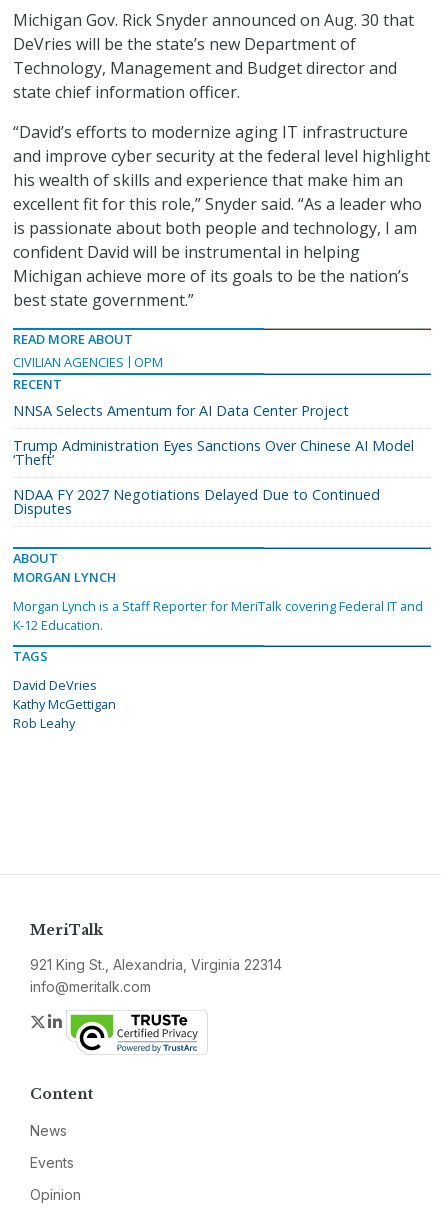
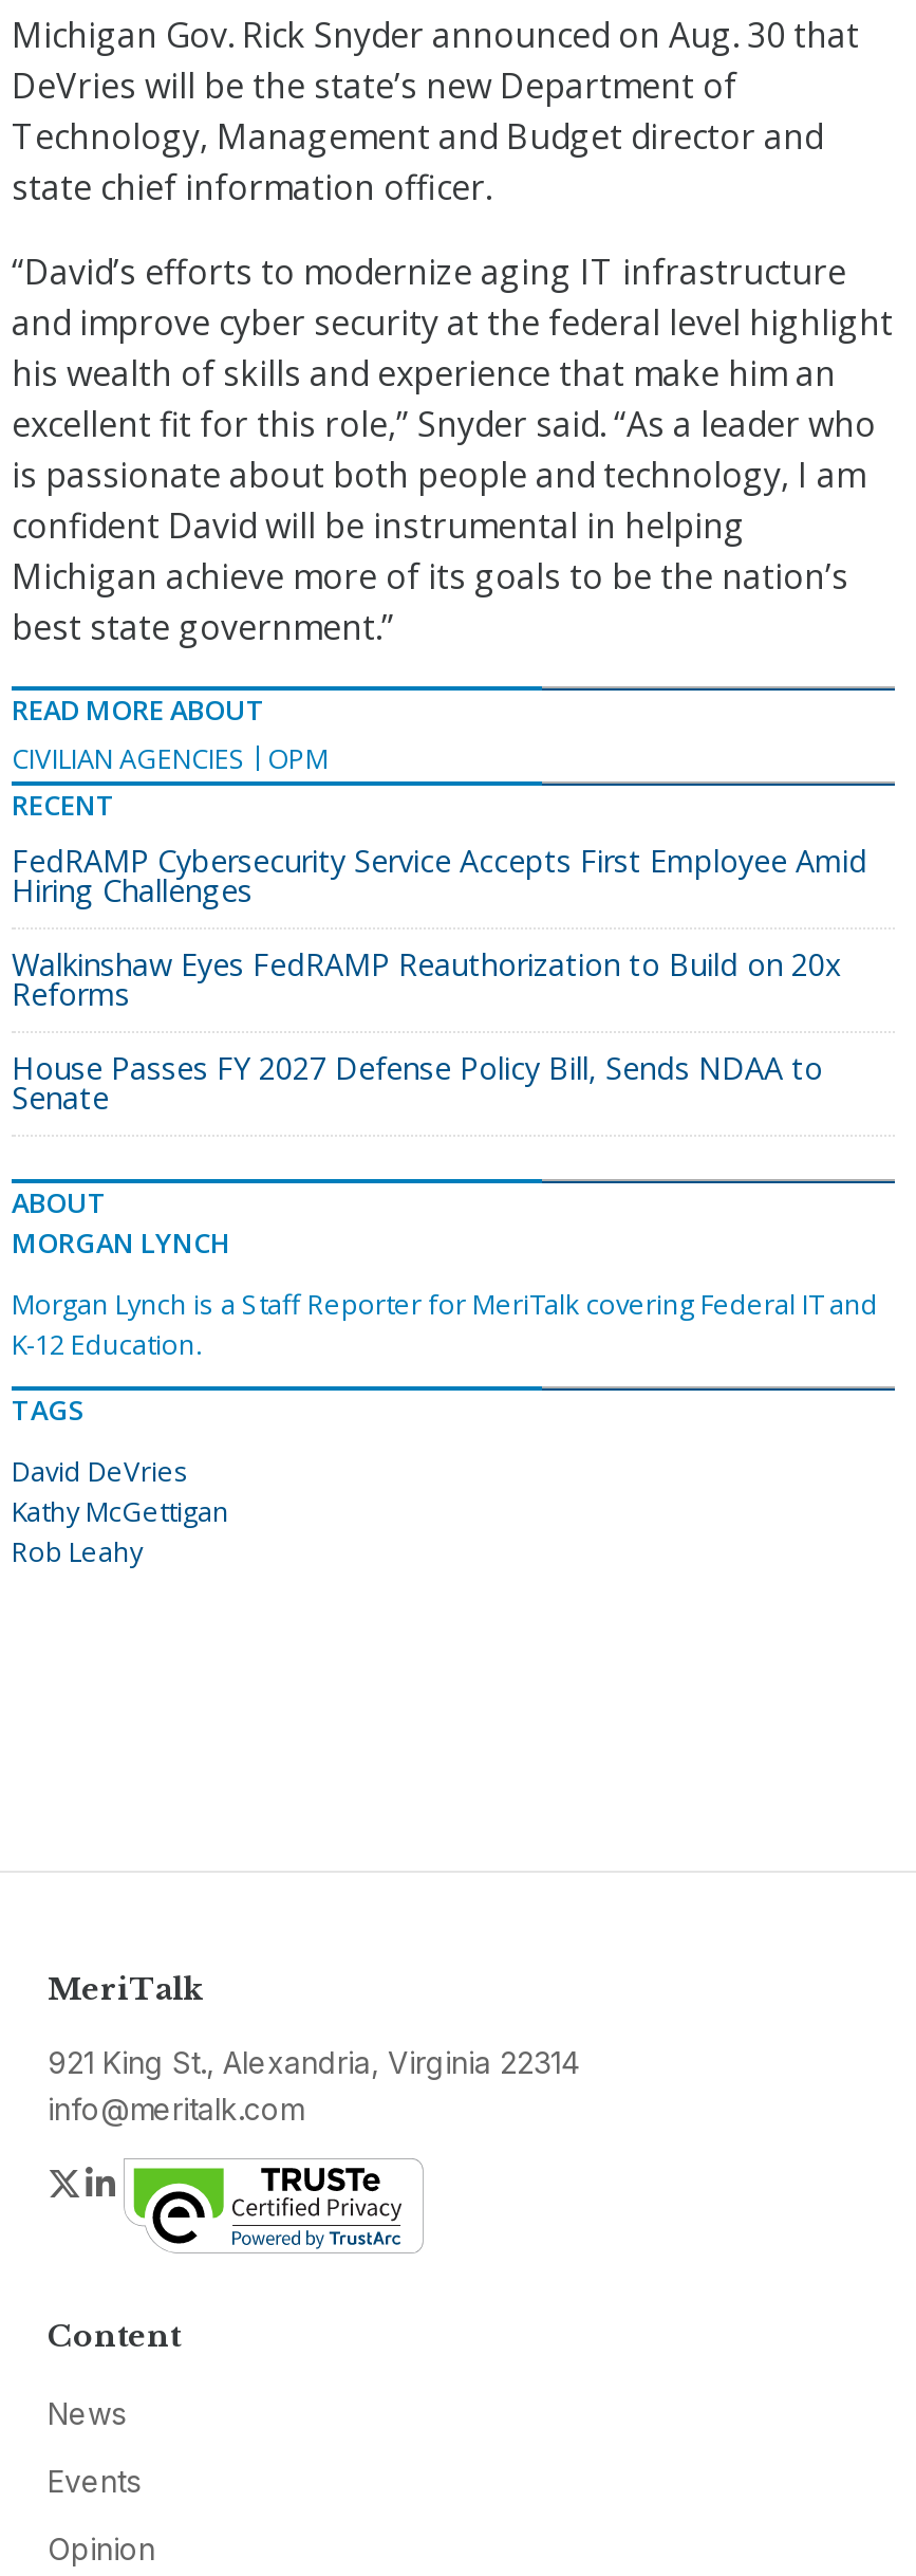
[13,401,349,420] NNSA Selects Amentum for AI Data Center Project -> [12,841,867,911] FedRAMP Cybersecurity Service Accepts First Employee Amid | Hiring Challenges
[13,436,414,469] Trump Administration Eyes Sanctions Over Chinese AI Model | ‘Theft’ -> [12,945,842,1014] Walkinshaw Eyes FedRAMP Reauthorization to Build on 20x | Reforms
[13,485,380,518] NDAA FY 2027 Negotiations Delayed Due to Continued | Disputes -> [12,1048,823,1118] House Passes FY 2027 Defense Policy Bill, Sends NDAA to | Senate

